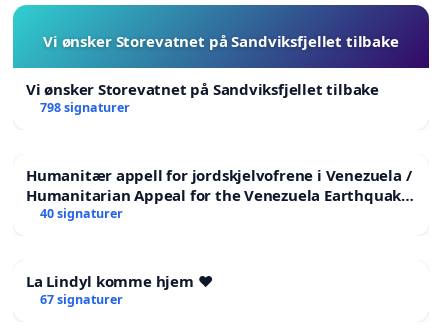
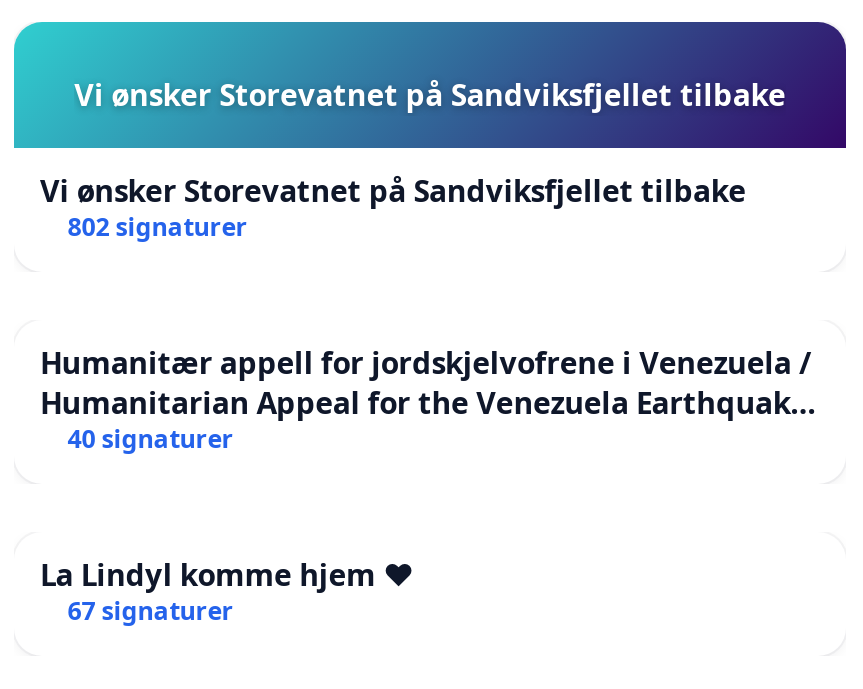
[40,99,130,116] 798 signaturer -> [68,210,248,244] 802 signaturer

